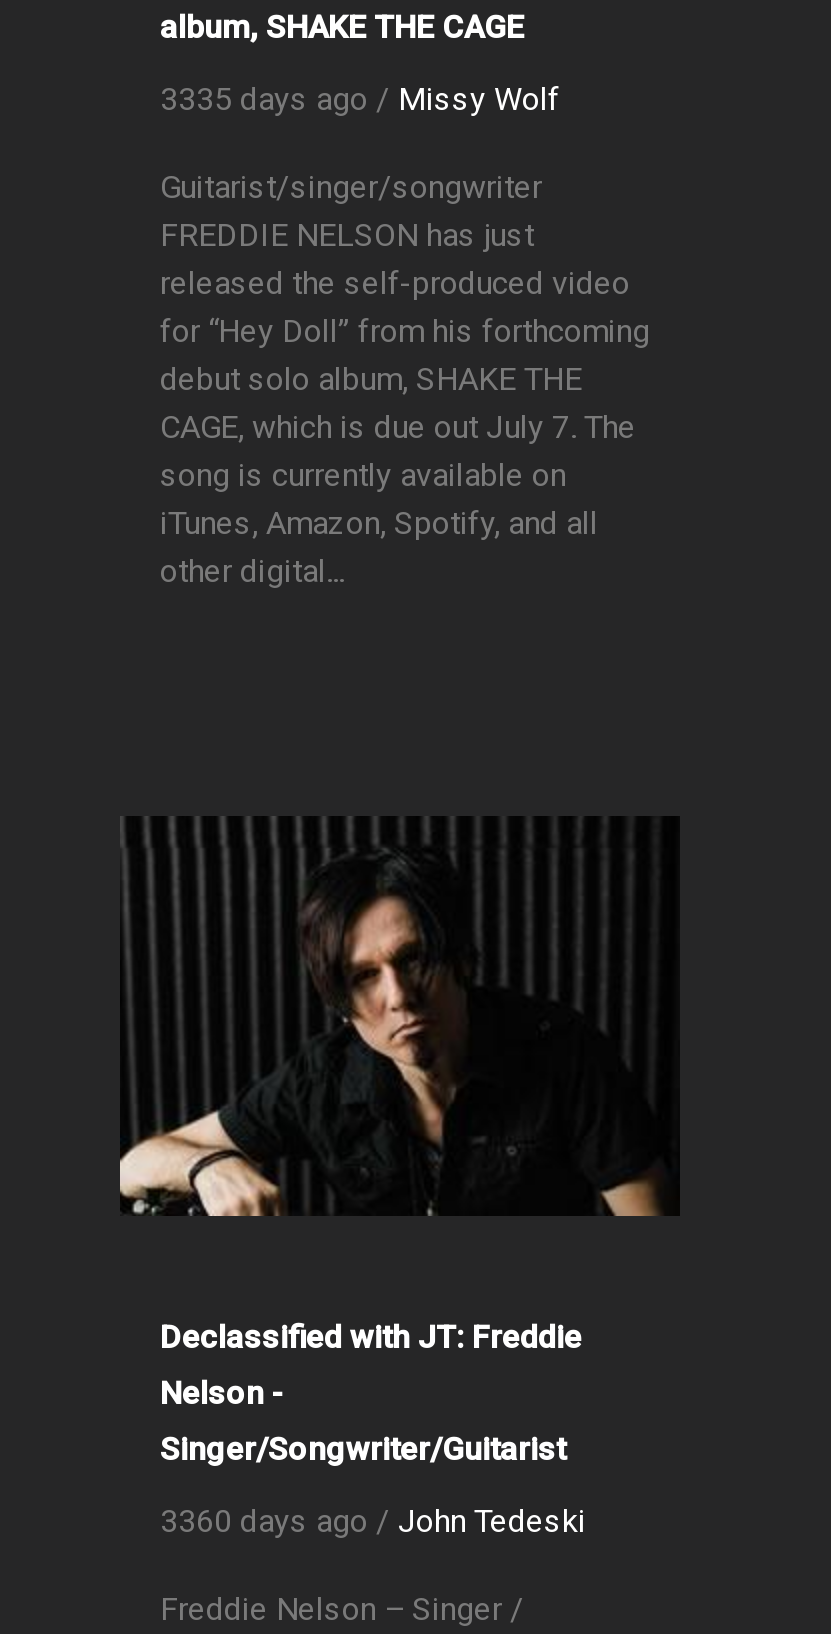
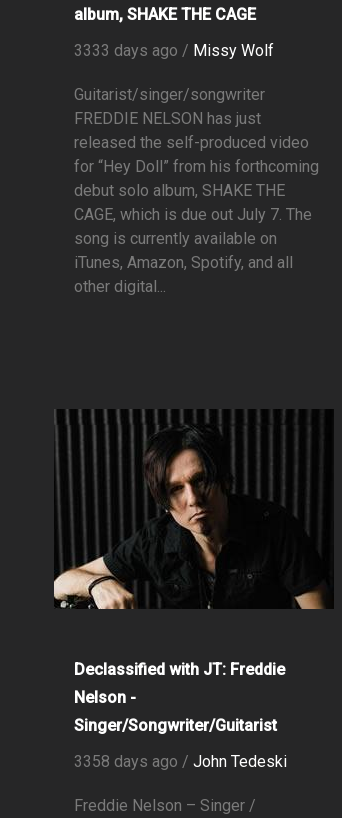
[160,81,560,119] 3335 days ago / Missy Wolf -> [74,41,274,60] 3333 days ago / Missy Wolf
[160,1503,586,1541] 3360 days ago / John Tedeski -> [74,752,287,771] 3358 days ago / John Tedeski

